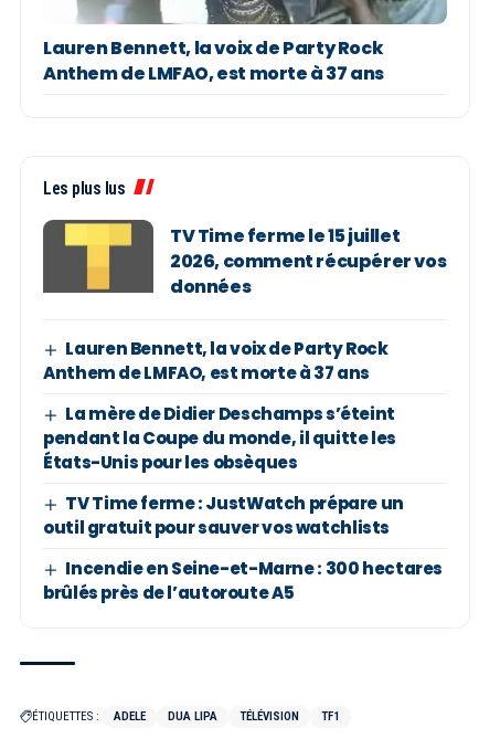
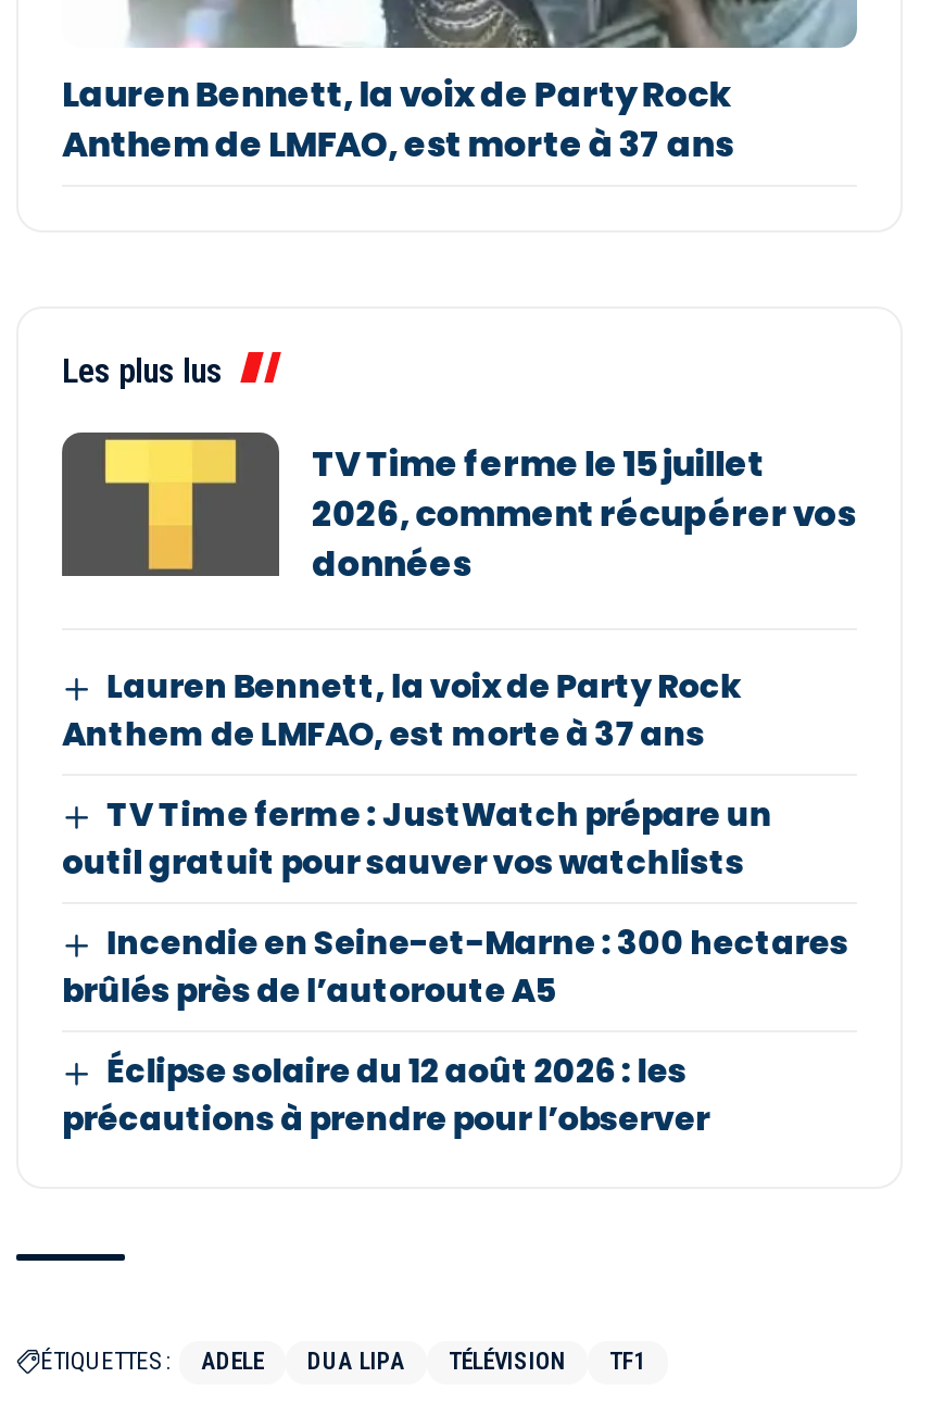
[43,402,396,474] La mère de Didier Deschamps s’éteint | pendant la Coupe du monde, il quitte les | États-Unis pour les obsèques -> none
moved [43,491,443,604] -> [62,791,848,1012]: TV Time ferme : JustWatch prépare un | outil gratuit pour sauver vos watchlists | Incendie en Seine-et-Marne : 300 hectares | brûlés près de l’autoroute A5
none -> [62,1047,710,1141] Éclipse solaire du 12 août 2026 : les | précautions à prendre pour l’observer

